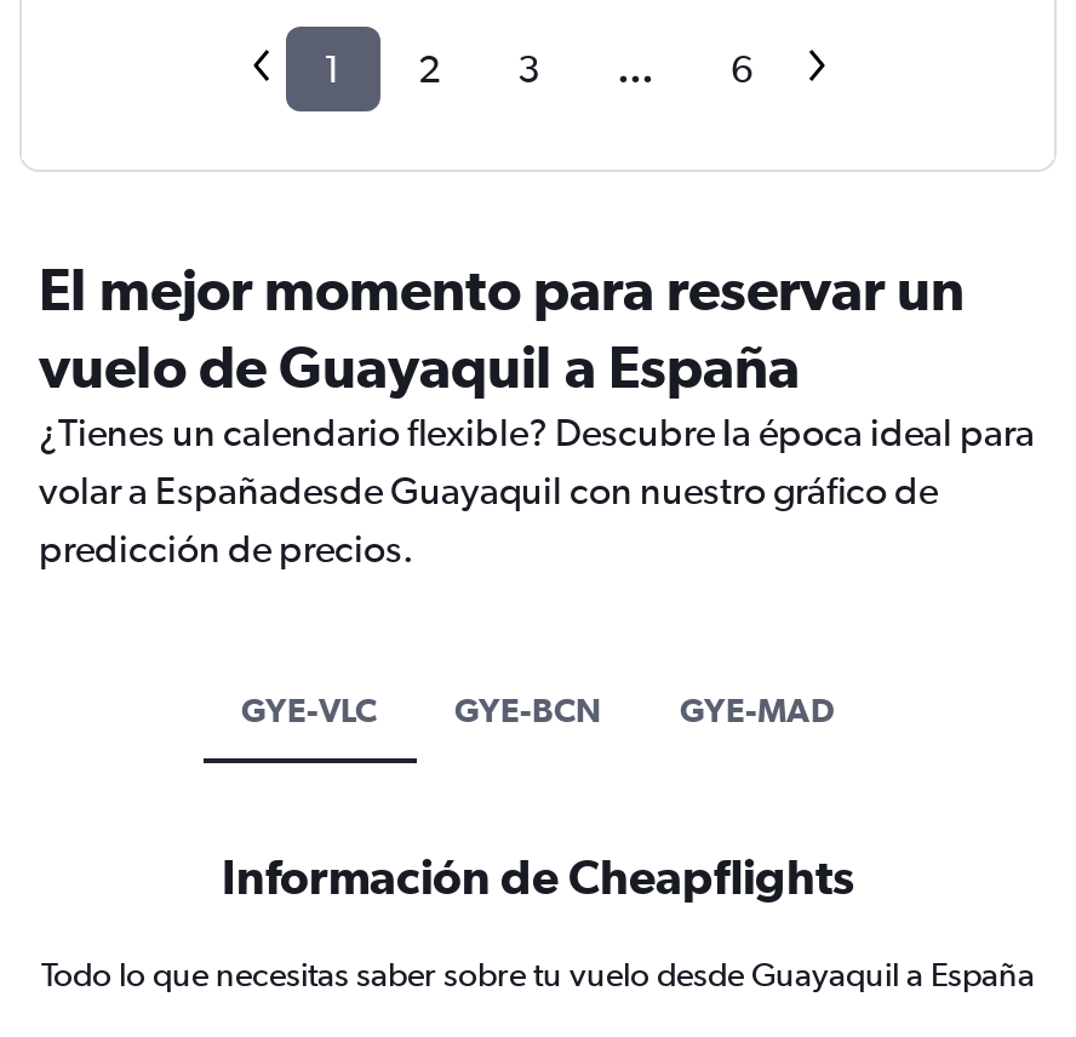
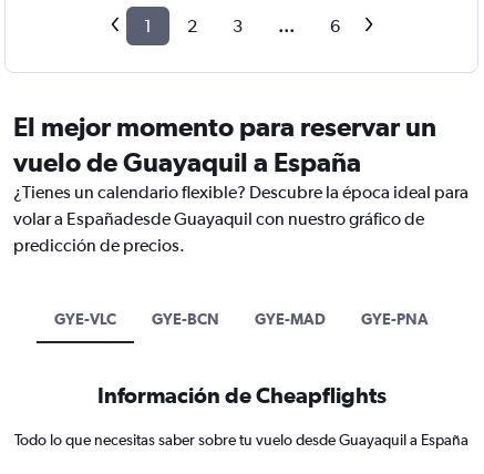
none -> [361,310,429,328] GYE-PNA

